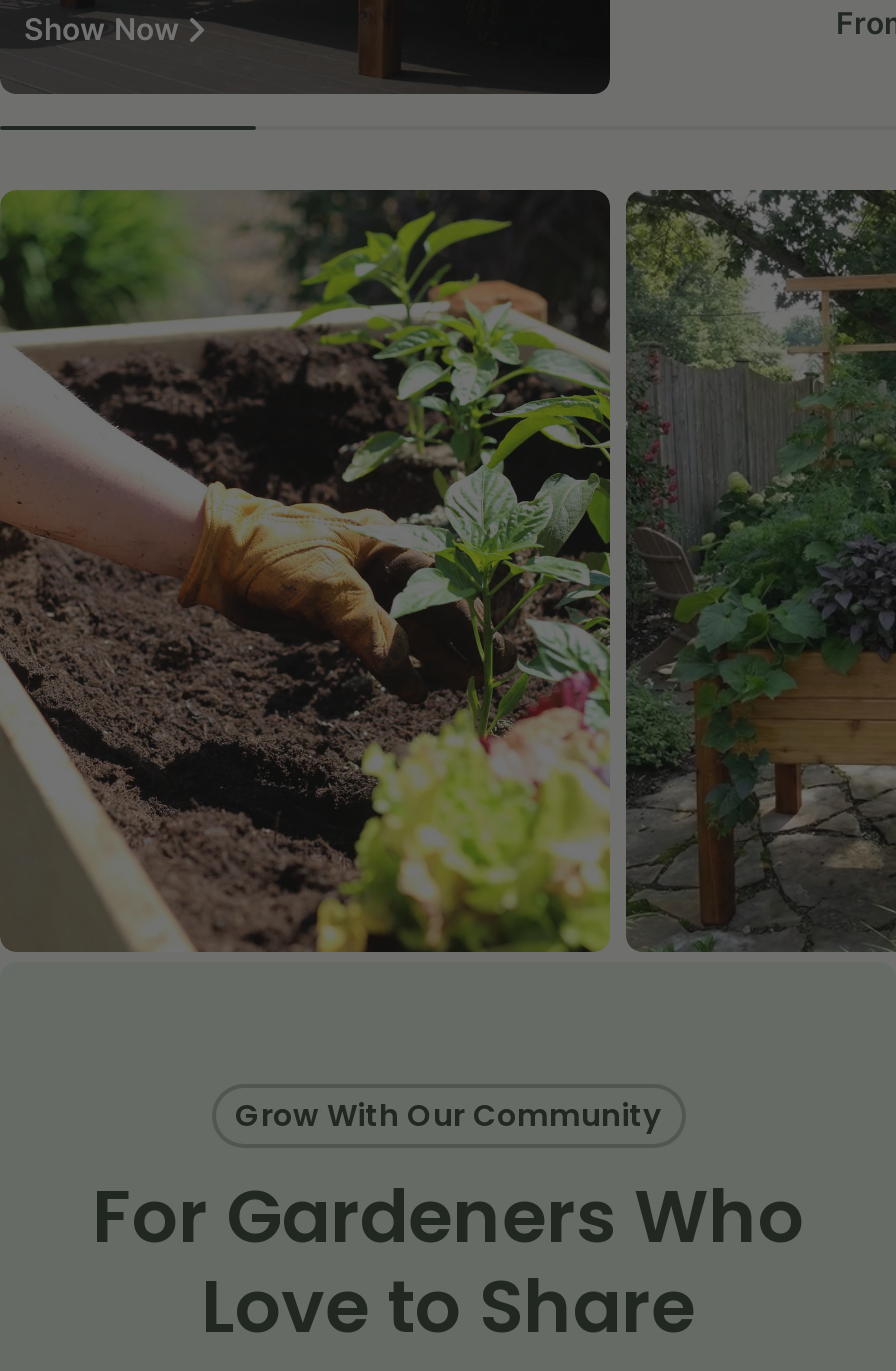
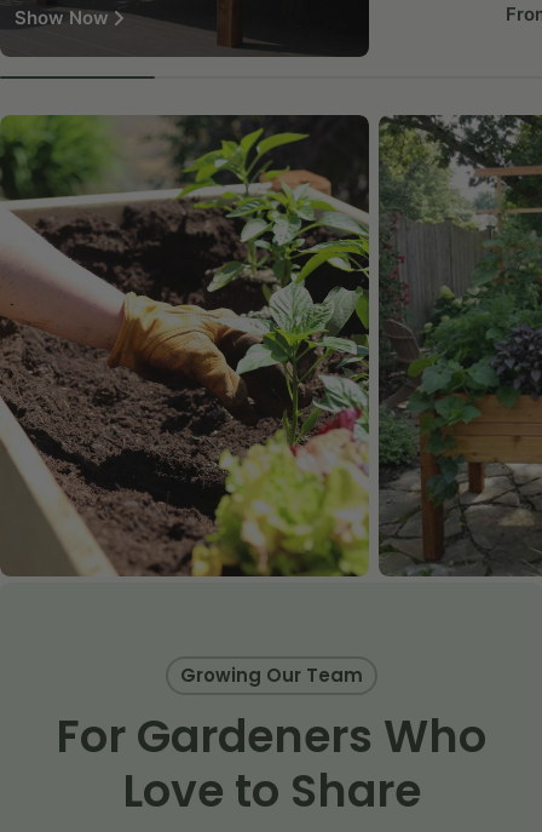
[235,1093,661,1135] Grow With Our Community -> [180,662,362,687] Growing Our Team

